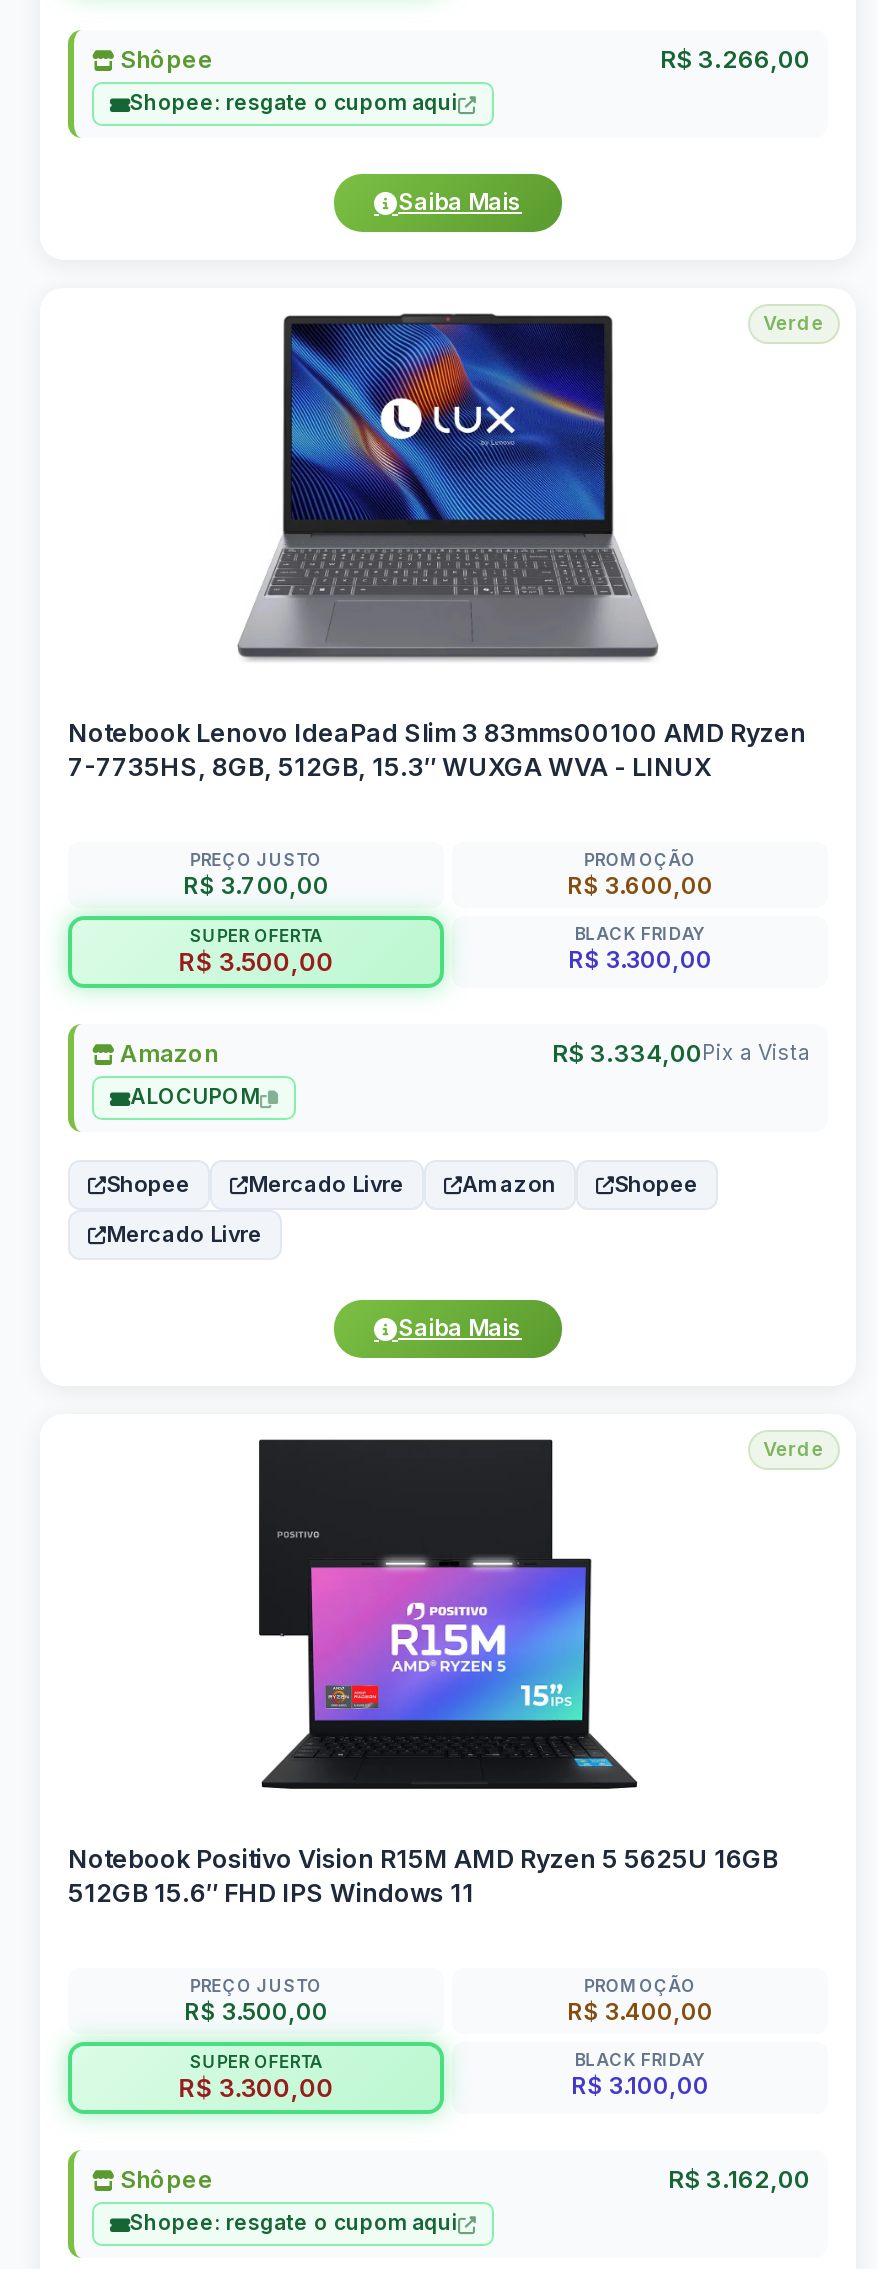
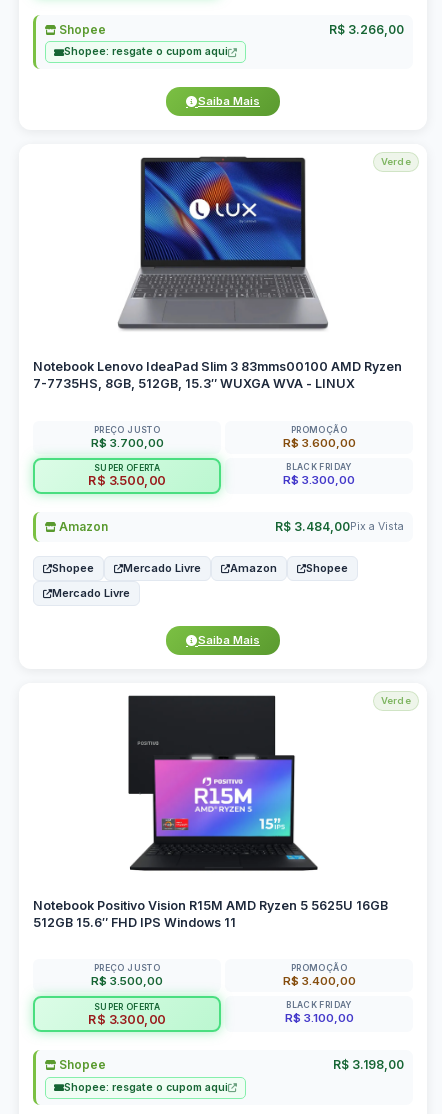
[114,43,214,73] Shôpee -> [56,21,106,36] Shopee
[130,1037,810,1110] R$ 3.334,00Pix a Vista | ALOCUPOM -> [275,518,404,533] R$ 3.484,00Pix a Vista
[114,2163,810,2193] Shôpee | R$ 3.162,00 -> [56,1057,404,1072] Shopee | R$ 3.198,00

